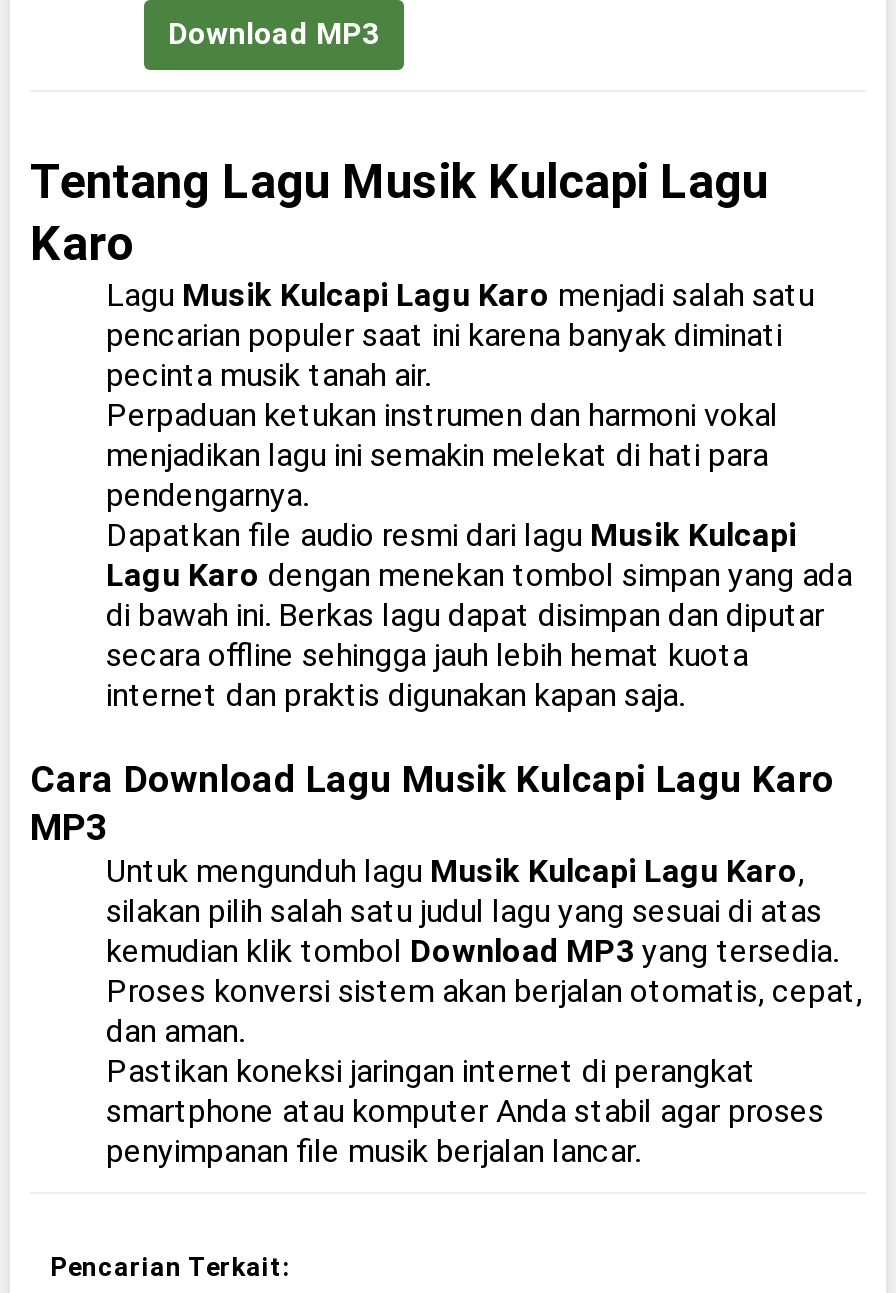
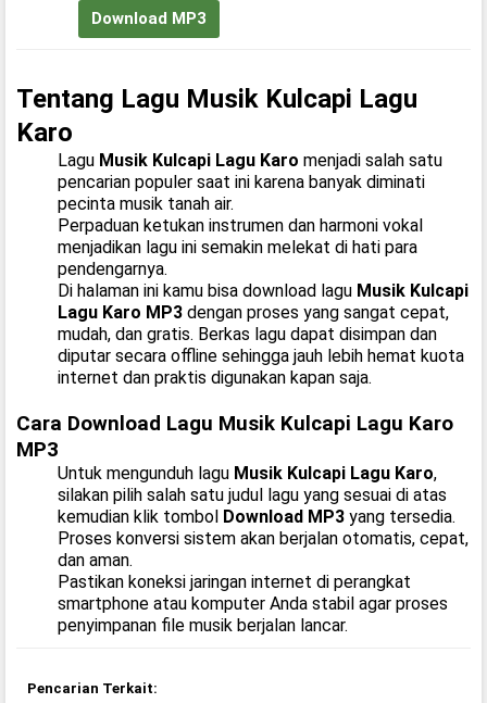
[106,516,852,674] Dapatkan file audio resmi dari lagu Musik Kulcapi | Lagu Karo dengan menekan tombol simpan yang ada | di bawah ini. Berkas lagu dapat disimpan dan diputar | secara offline sehingga jauh lebih hemat kuota -> [58,280,469,366] Di halaman ini kamu bisa download lagu Musik Kulcapi | Lagu Karo MP3 dengan proses yang sangat cepat, | mudah, dan gratis. Berkas lagu dapat disimpan dan | diputar secara offline sehingga jauh lebih hemat kuota

